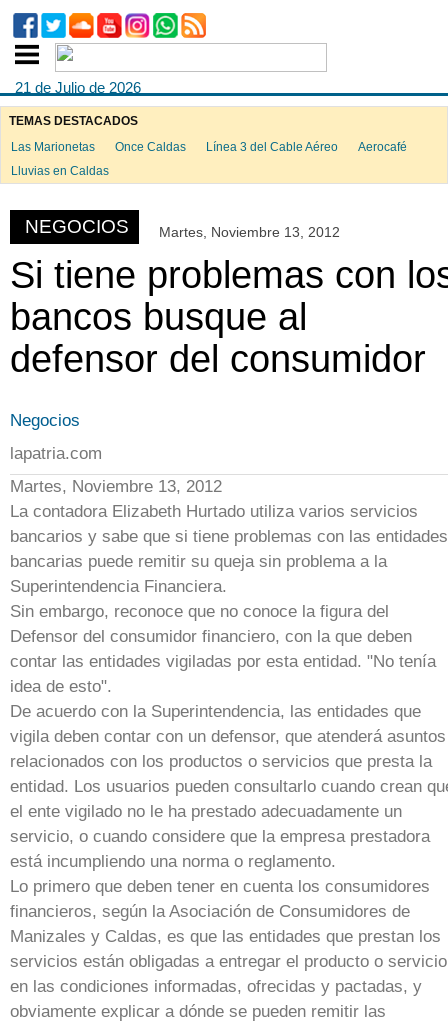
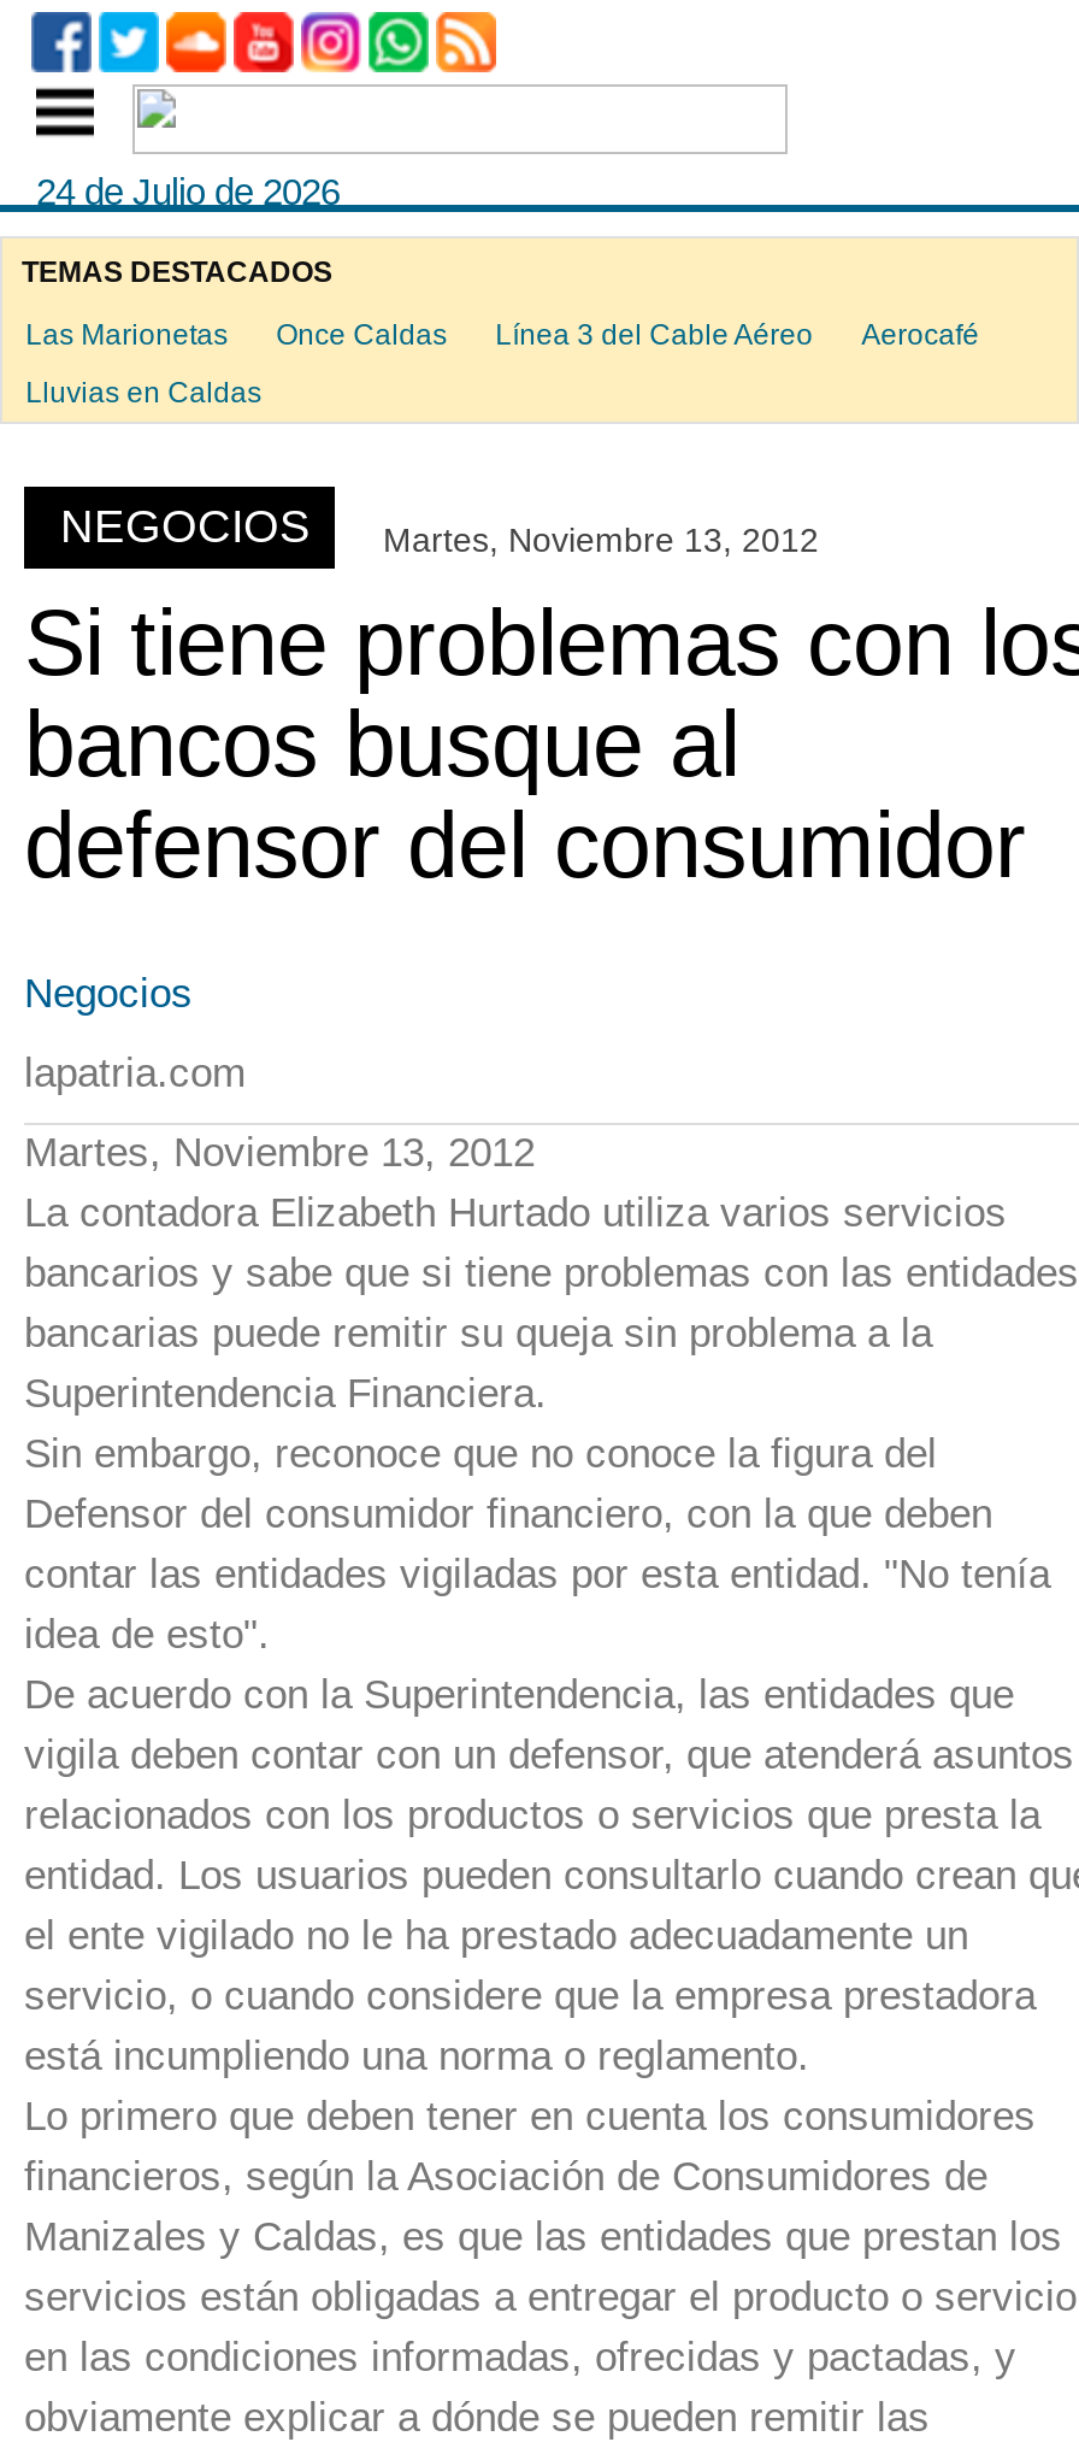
[15,79,141,96] 21 de Julio de 2026 -> [36,171,340,212] 24 de Julio de 2026

